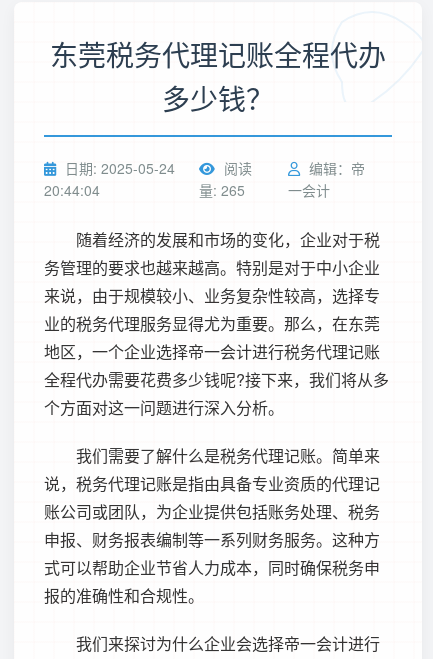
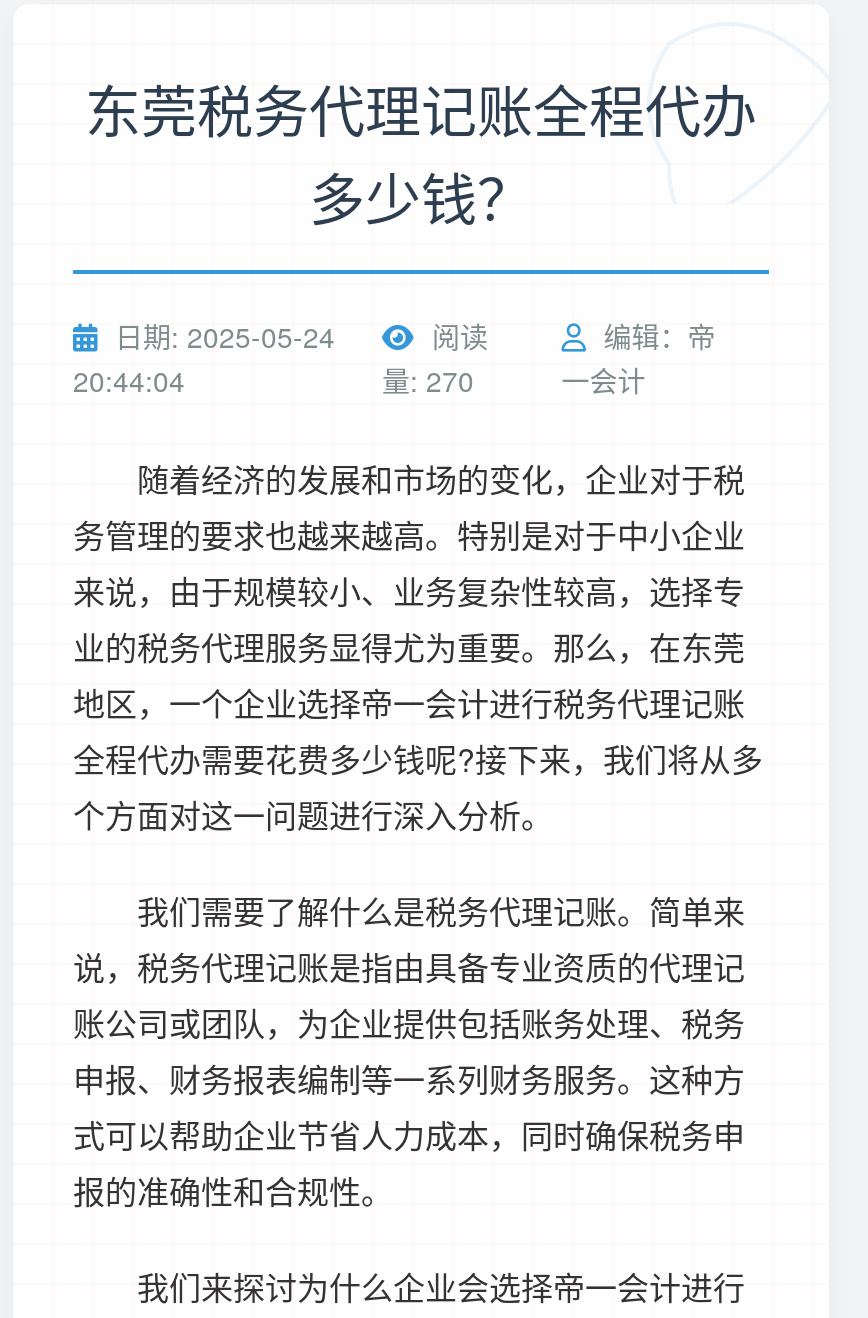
[198,180,244,200] 量: 265 -> [382,360,474,400] 量: 270

